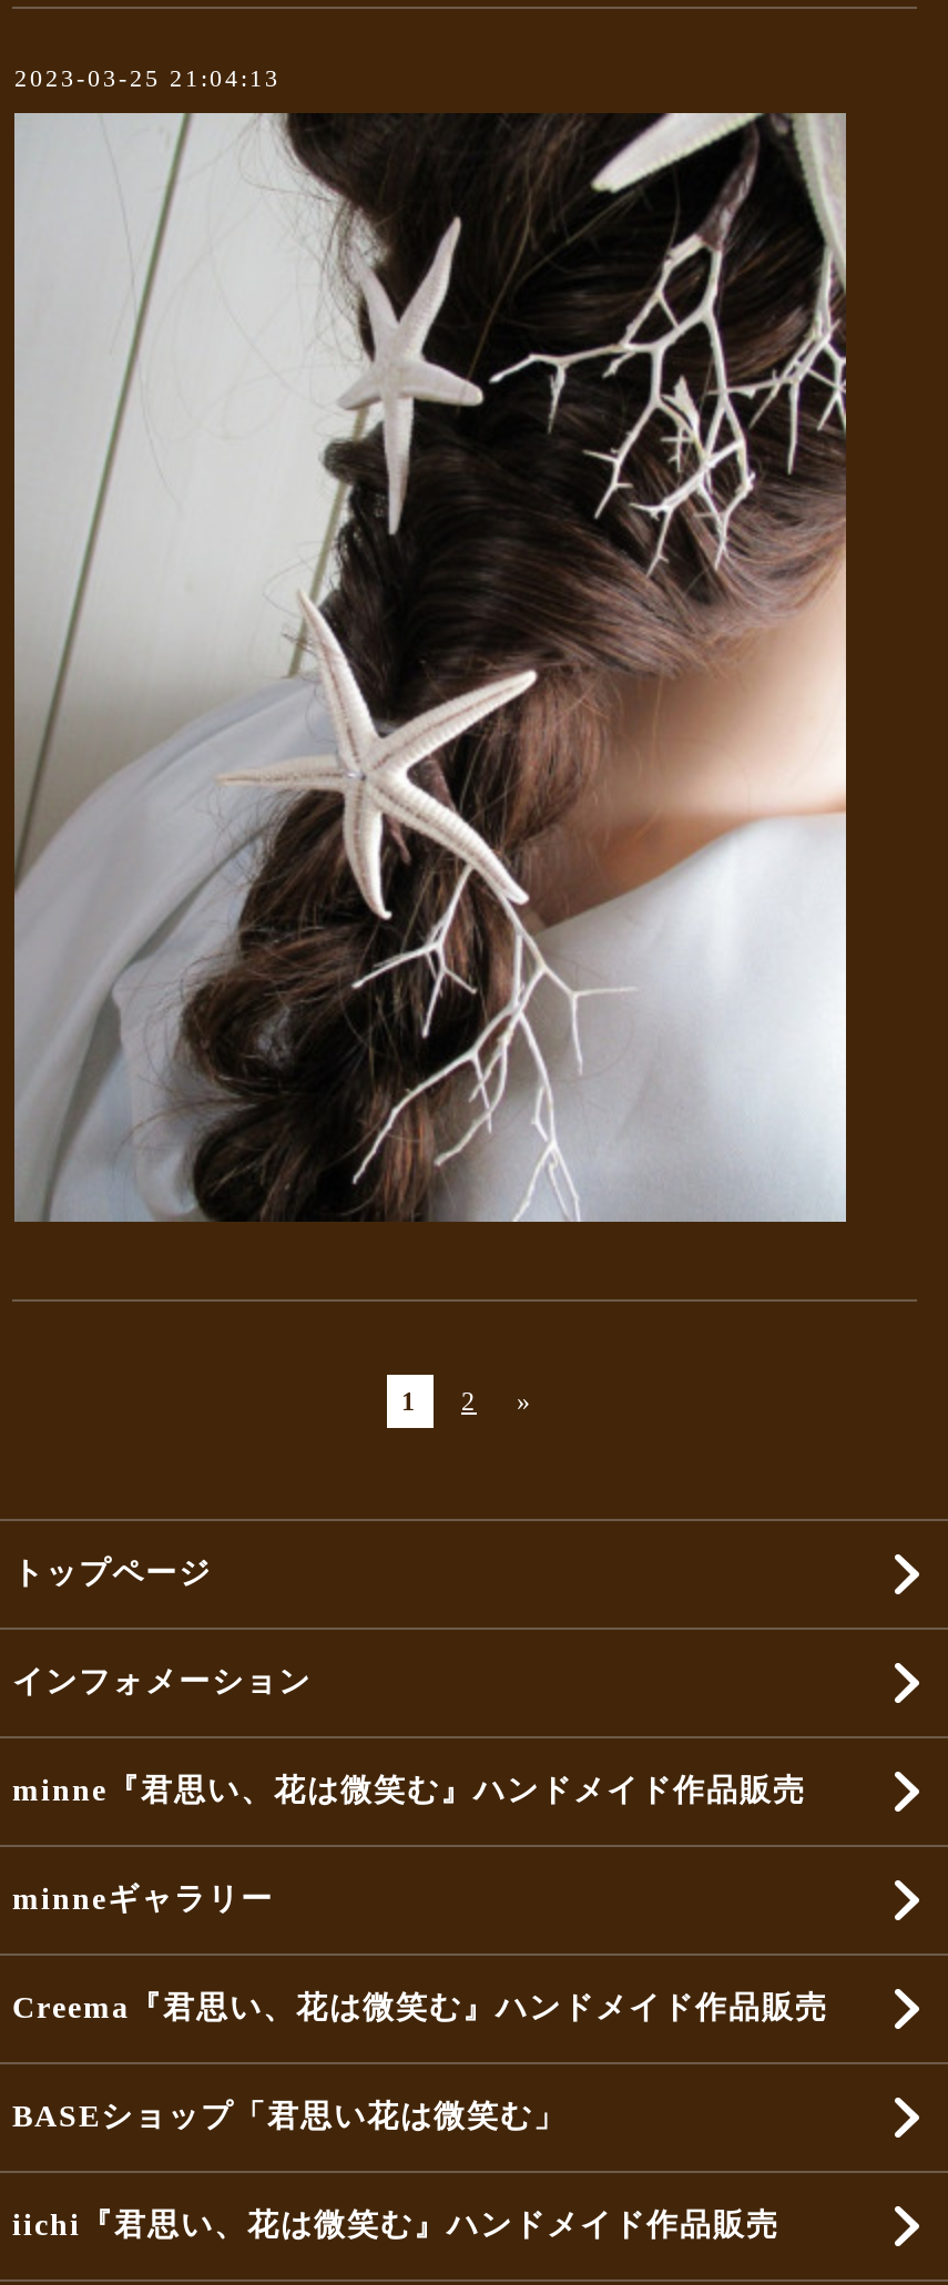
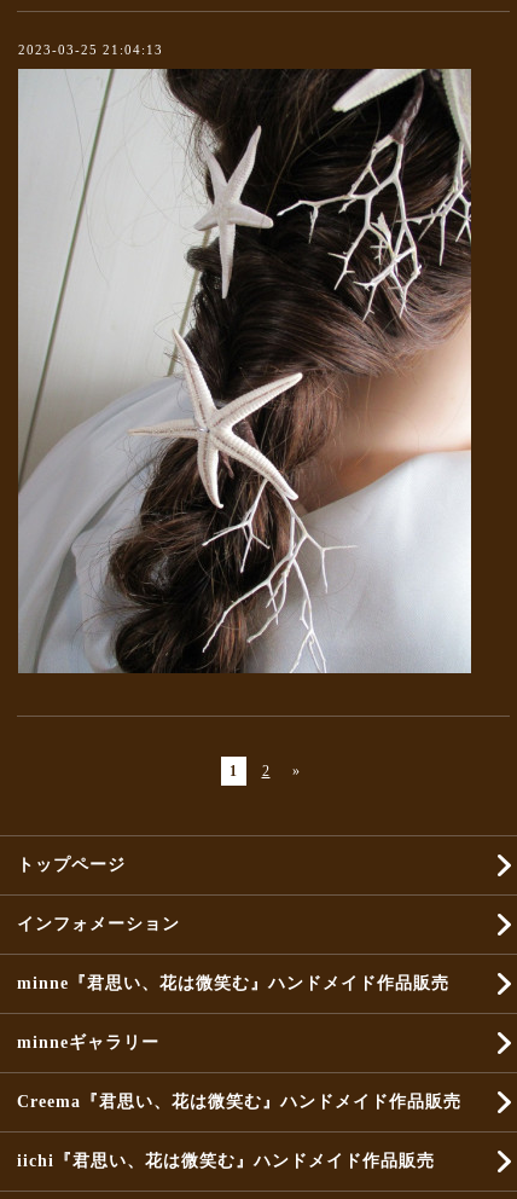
[12,2101,567,2134] BASEショップ「君思い花は微笑む」 -> none

